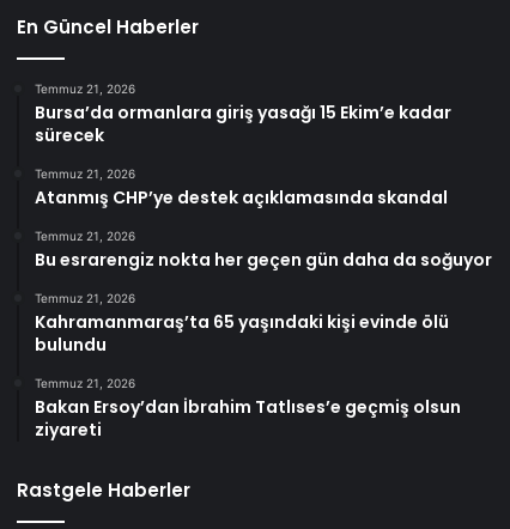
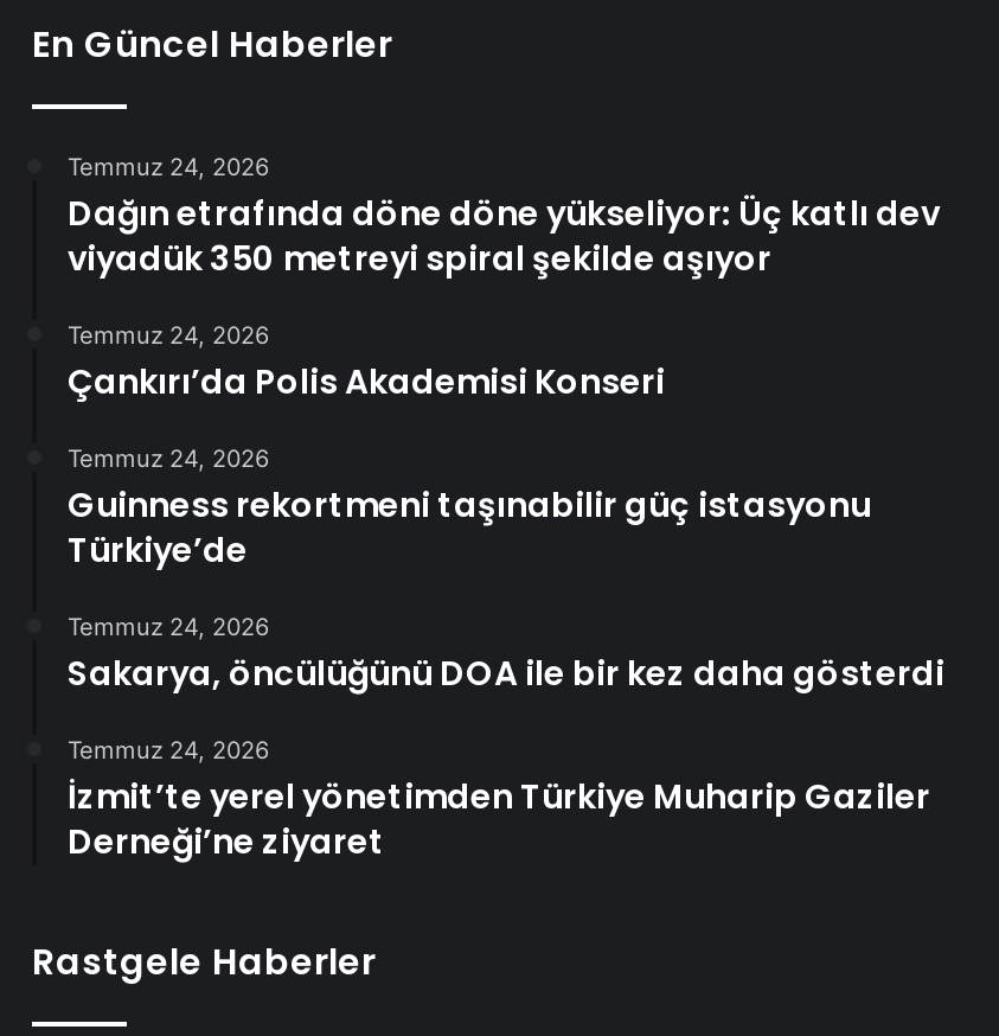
[35,81,451,147] Temmuz 21, 2026 | Bursa’da ormanlara giriş yasağı 15 Ekim’e kadar | sürecek -> [68,151,940,282] Temmuz 24, 2026 | Dağın etrafında döne döne yükseliyor: Üç katlı dev | viyadük 350 metreyi spiral şekilde aşıyor
[35,166,448,209] Temmuz 21, 2026 | Atanmış CHP’ye destek açıklamasında skandal -> [68,320,665,405] Temmuz 24, 2026 | Çankırı’da Polis Akademisi Konseri
[35,228,492,271] Temmuz 21, 2026 | Bu esrarengiz nokta her geçen gün daha da soğuyor -> [68,443,871,573] Temmuz 24, 2026 | Guinness rekortmeni taşınabilir güç istasyonu | Türkiye’de
[35,291,449,356] Temmuz 21, 2026 | Kahramanmaraş’ta 65 yaşındaki kişi evinde ölü | bulundu -> [68,611,944,697] Temmuz 24, 2026 | Sakarya, öncülüğünü DOA ile bir kez daha gösterdi
[35,376,461,441] Temmuz 21, 2026 | Bakan Ersoy’dan İbrahim Tatlıses’e geçmiş olsun | ziyareti -> [68,734,930,865] Temmuz 24, 2026 | İzmit’te yerel yönetimden Türkiye Muharip Gaziler | Derneği’ne ziyaret

